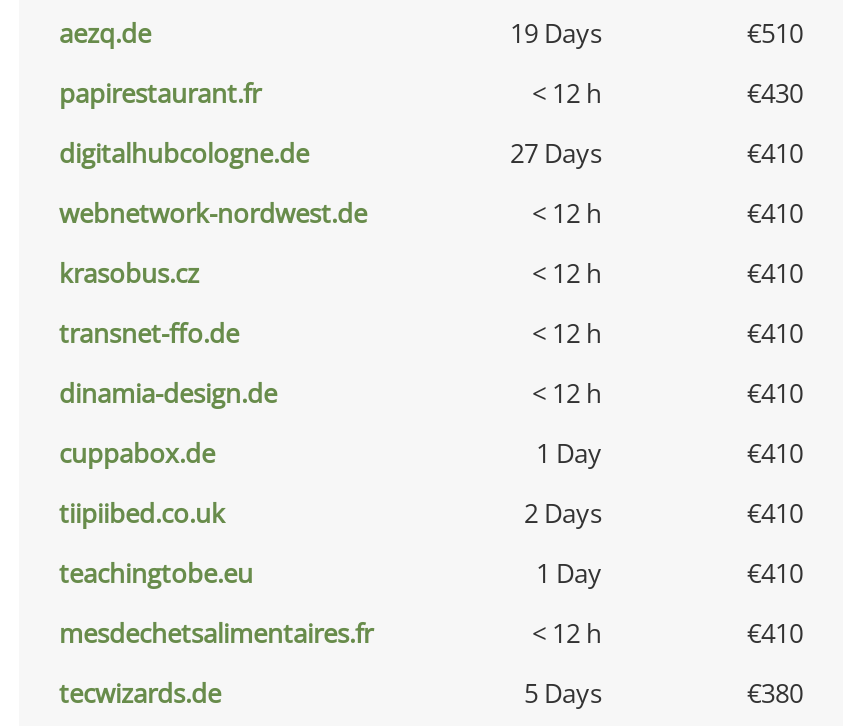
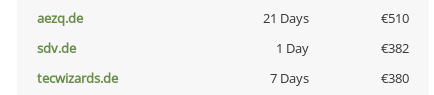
[510,15,602,51] 19 Days -> [262,9,308,27] 21 Days
[59,75,803,471] papirestaurant.fr | < 12 h | €430 | digitalhubcologne.de | 27 Days | €410 | webnetwork-nordwest.de | < 12 h | €410 | krasobus.cz | < 12 h | €410 | transnet-ffo.de | < 12 h | €410 | dinamia-design.de | < 12 h | €410 | cuppabox.de -> [37,39,76,57] sdv.de
[59,435,803,651] €410 | tiipiibed.co.uk | 2 Days | €410 | teachingtobe.eu | 1 Day | €410 | mesdechetsalimentaires.fr | < 12 h | €410 -> [381,39,409,57] €382
[524,675,602,711] 5 Days -> [269,69,308,87] 7 Days

